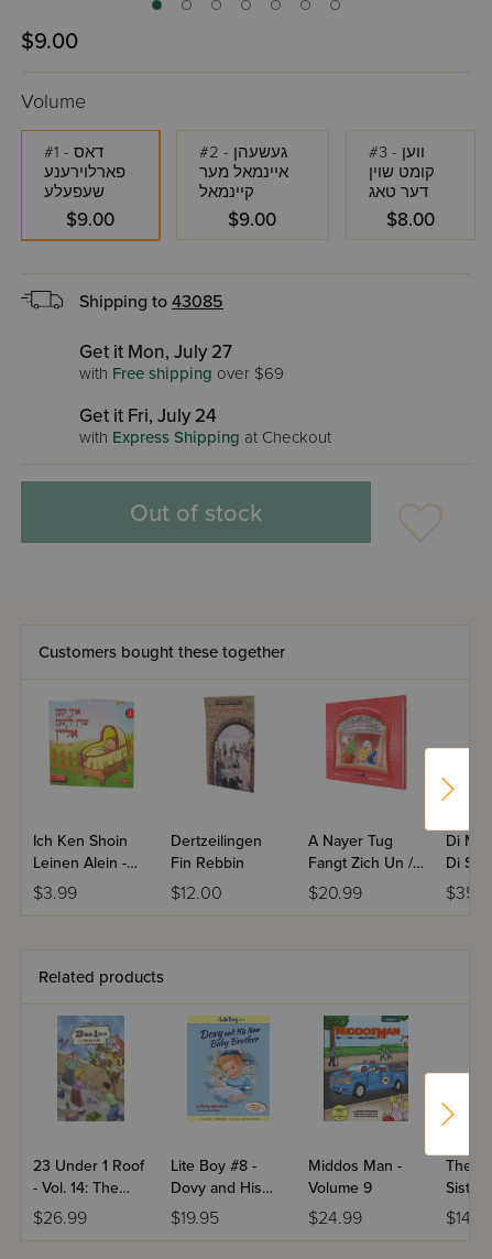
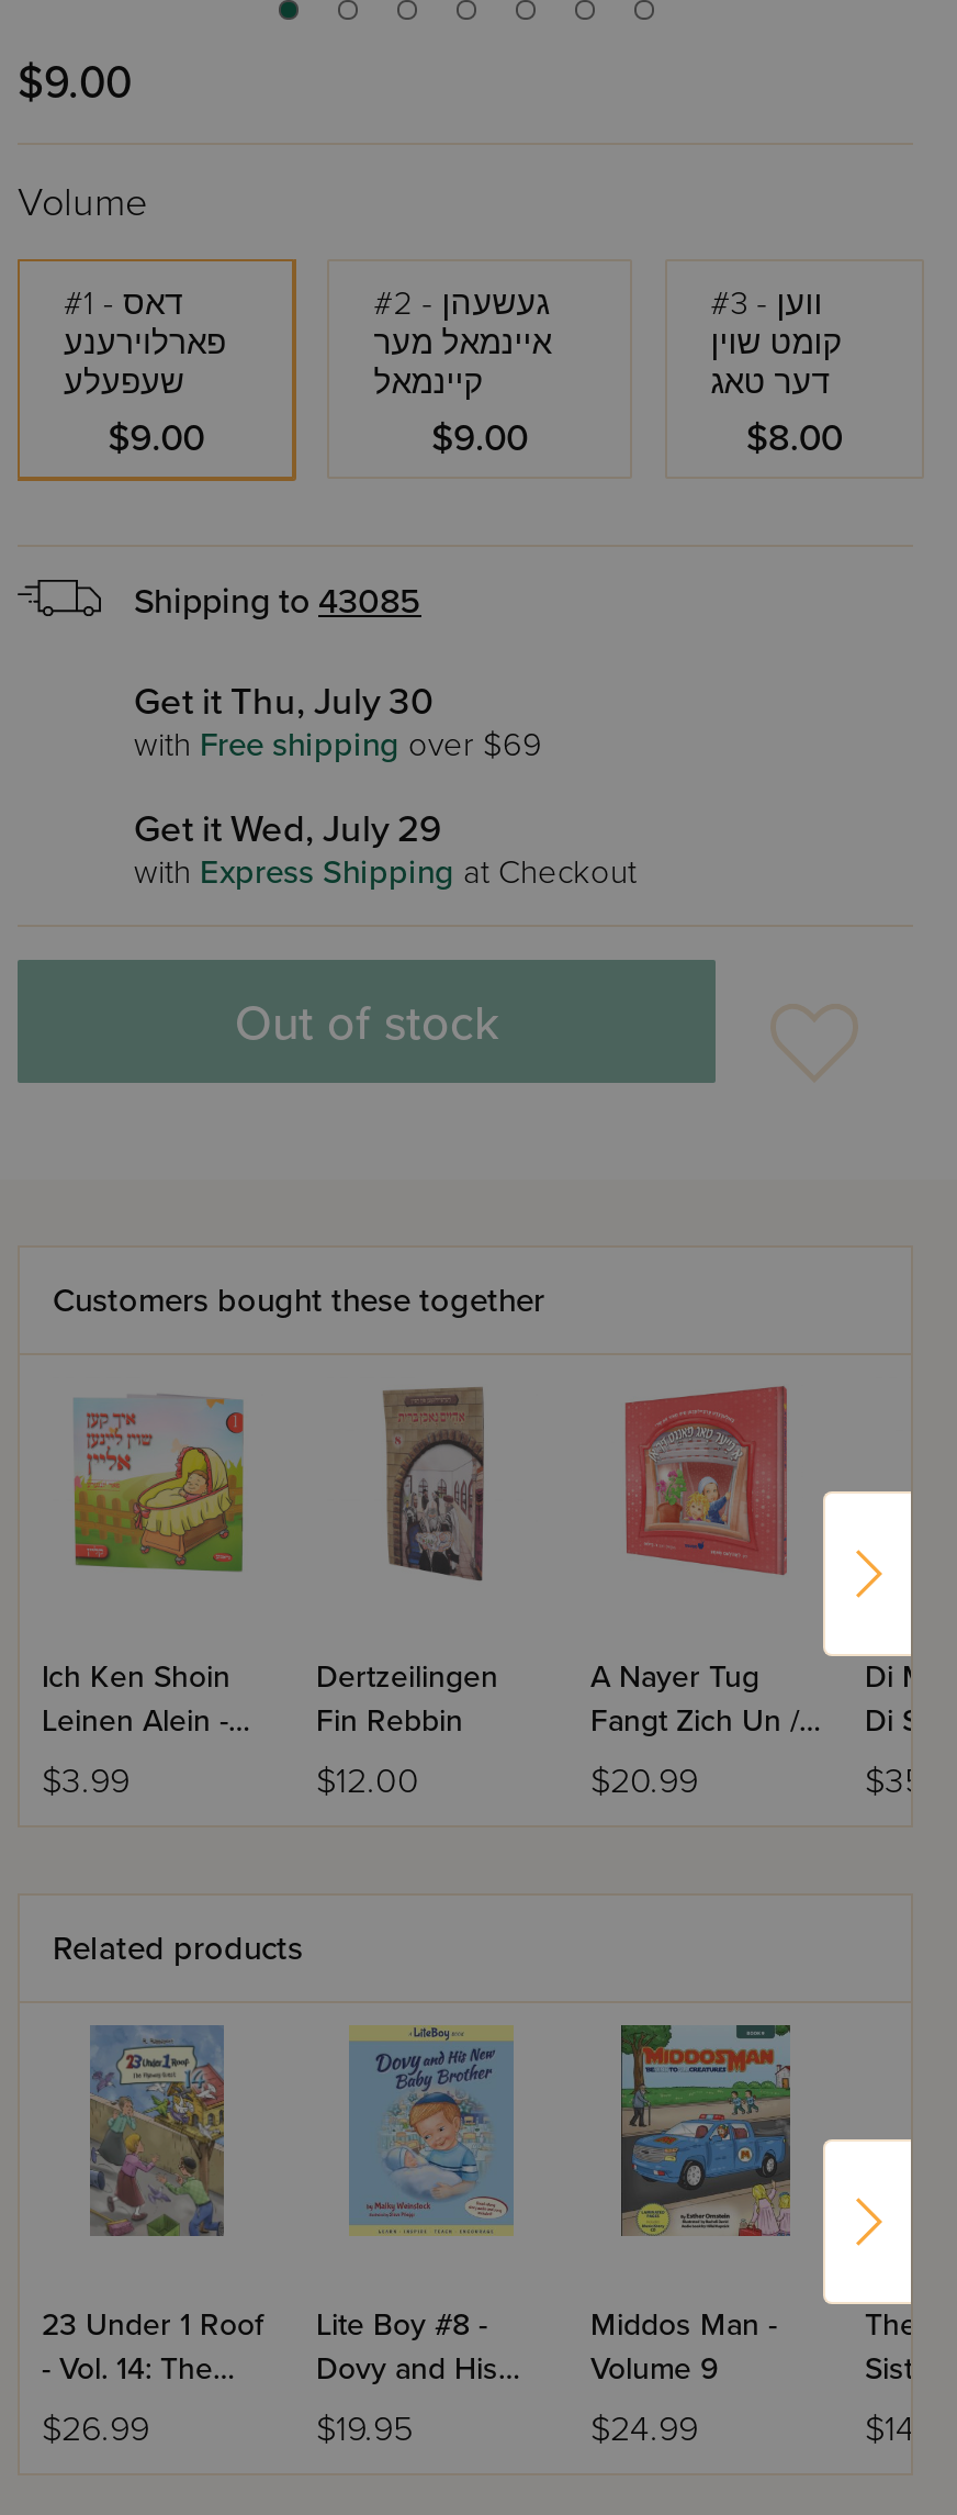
[79,340,232,363] Get it Mon, July 27 -> [134,679,432,725] Get it Thu, July 30
[79,404,217,427] Get it Fri, July 24 -> [134,806,441,852] Get it Wed, July 29

